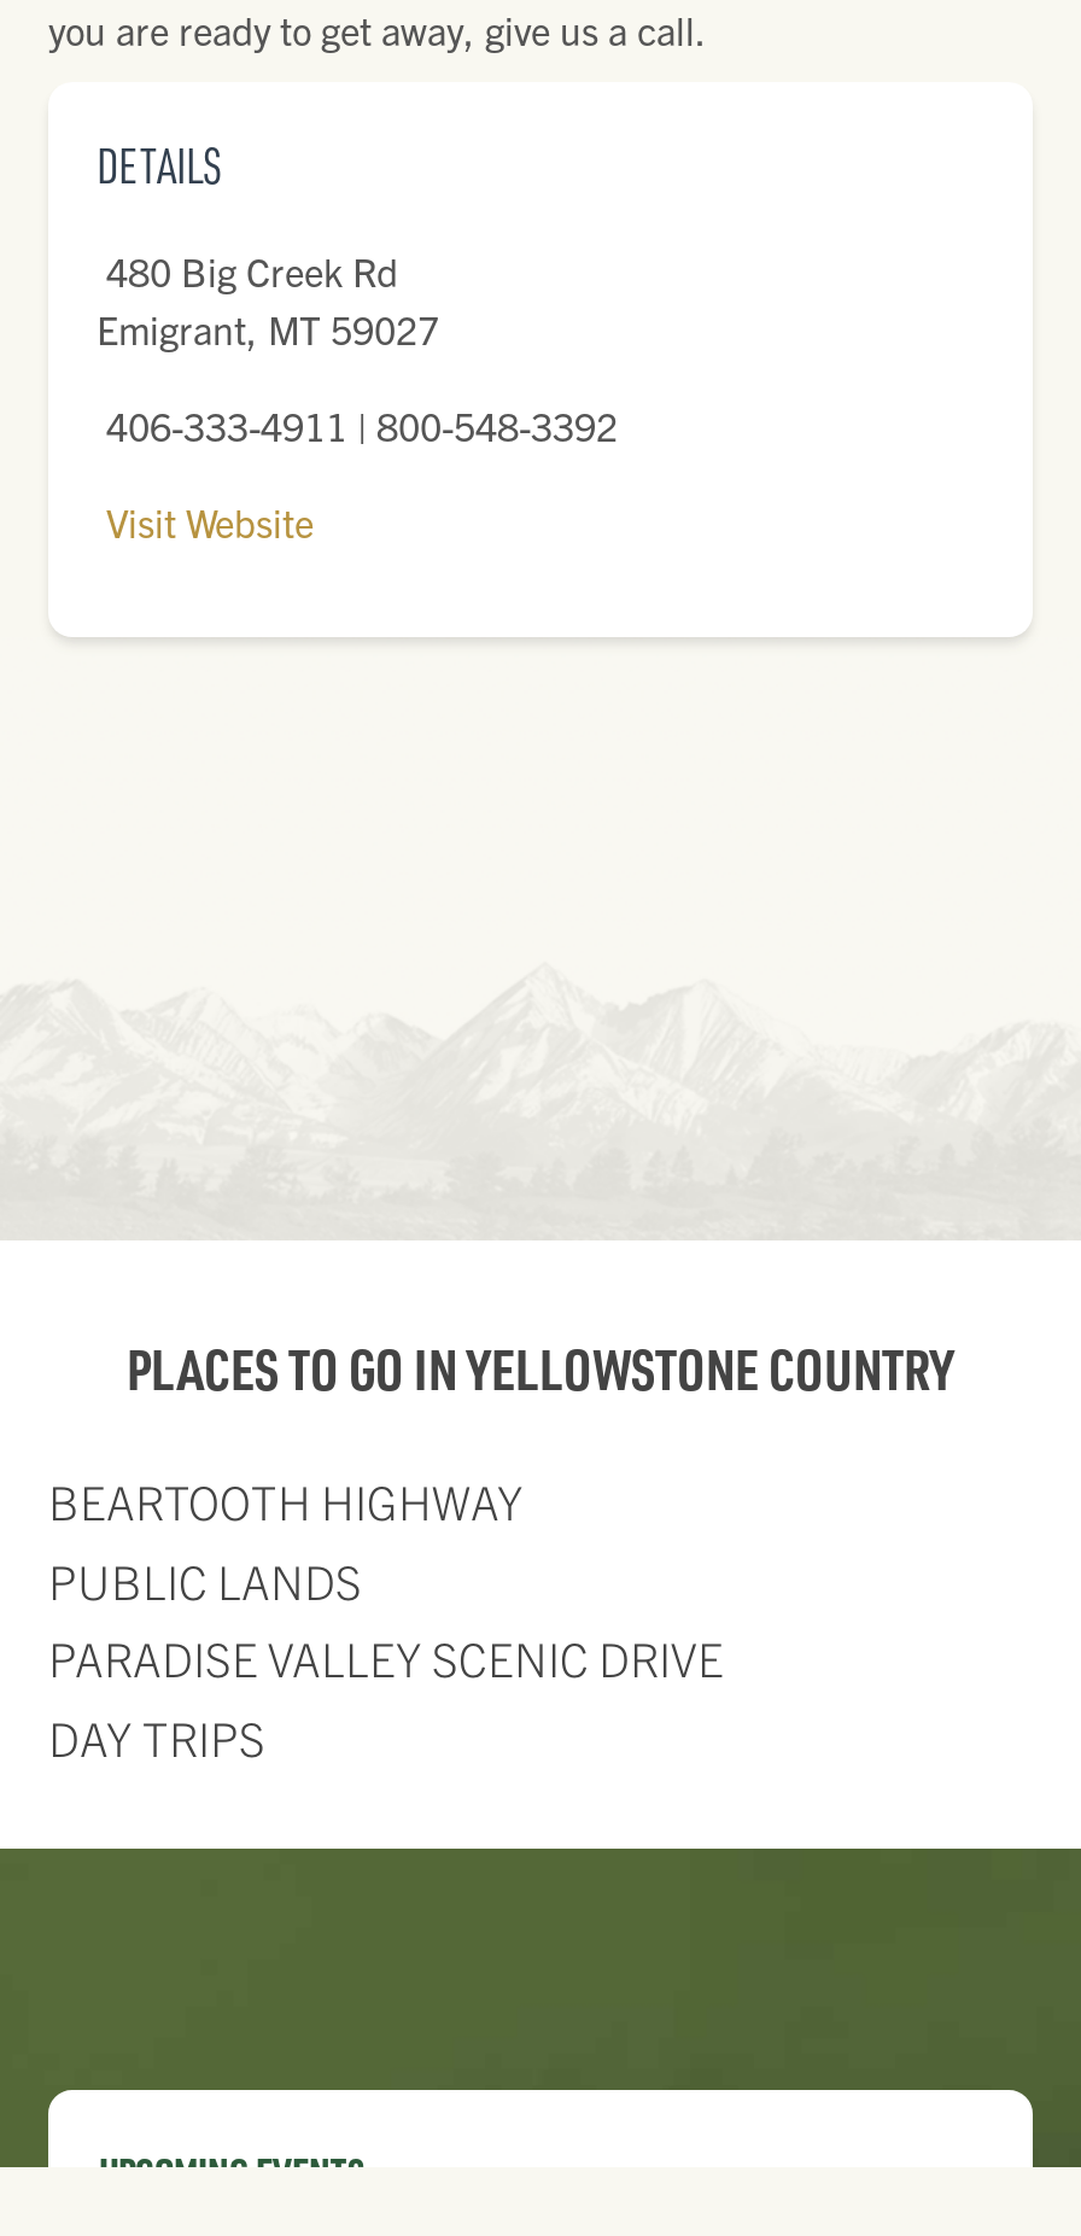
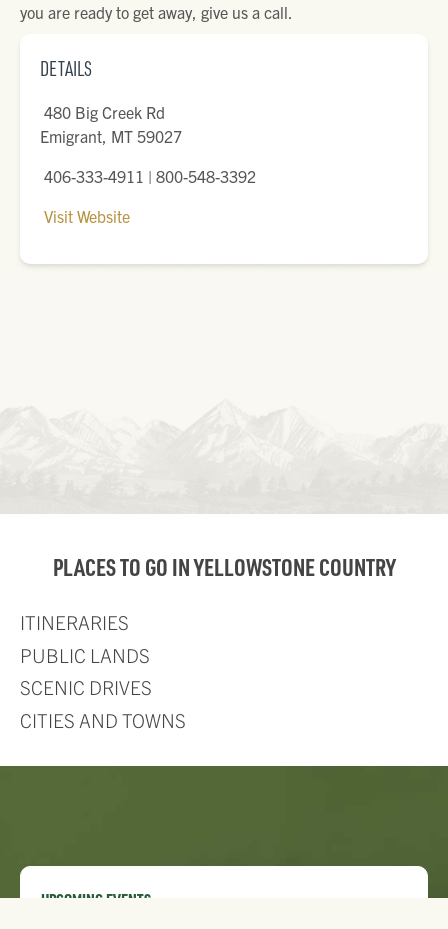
[48,1473,524,1531] BEARTOOTH HIGHWAY -> [20,610,129,634] ITINERARIES
[48,1630,724,1766] PARADISE VALLEY SCENIC DRIVE | DAY TRIPS -> [20,675,186,732] SCENIC DRIVES | CITIES AND TOWNS

